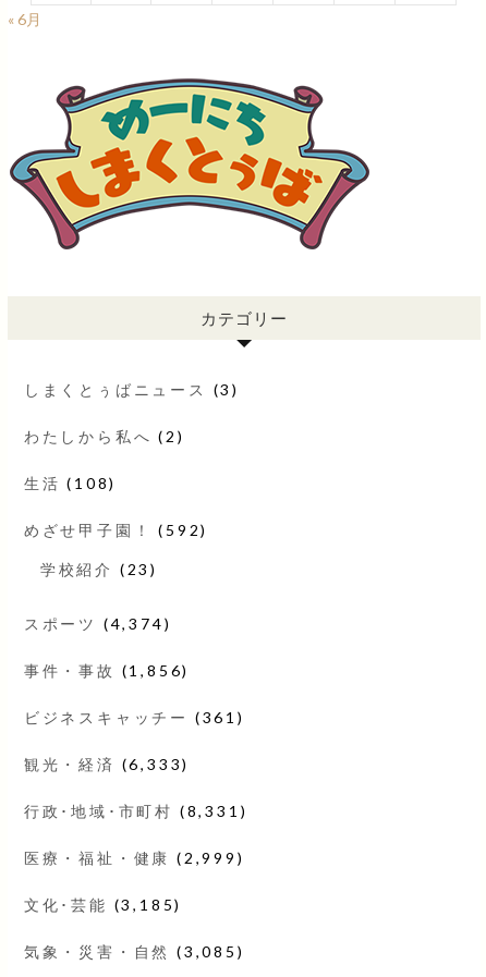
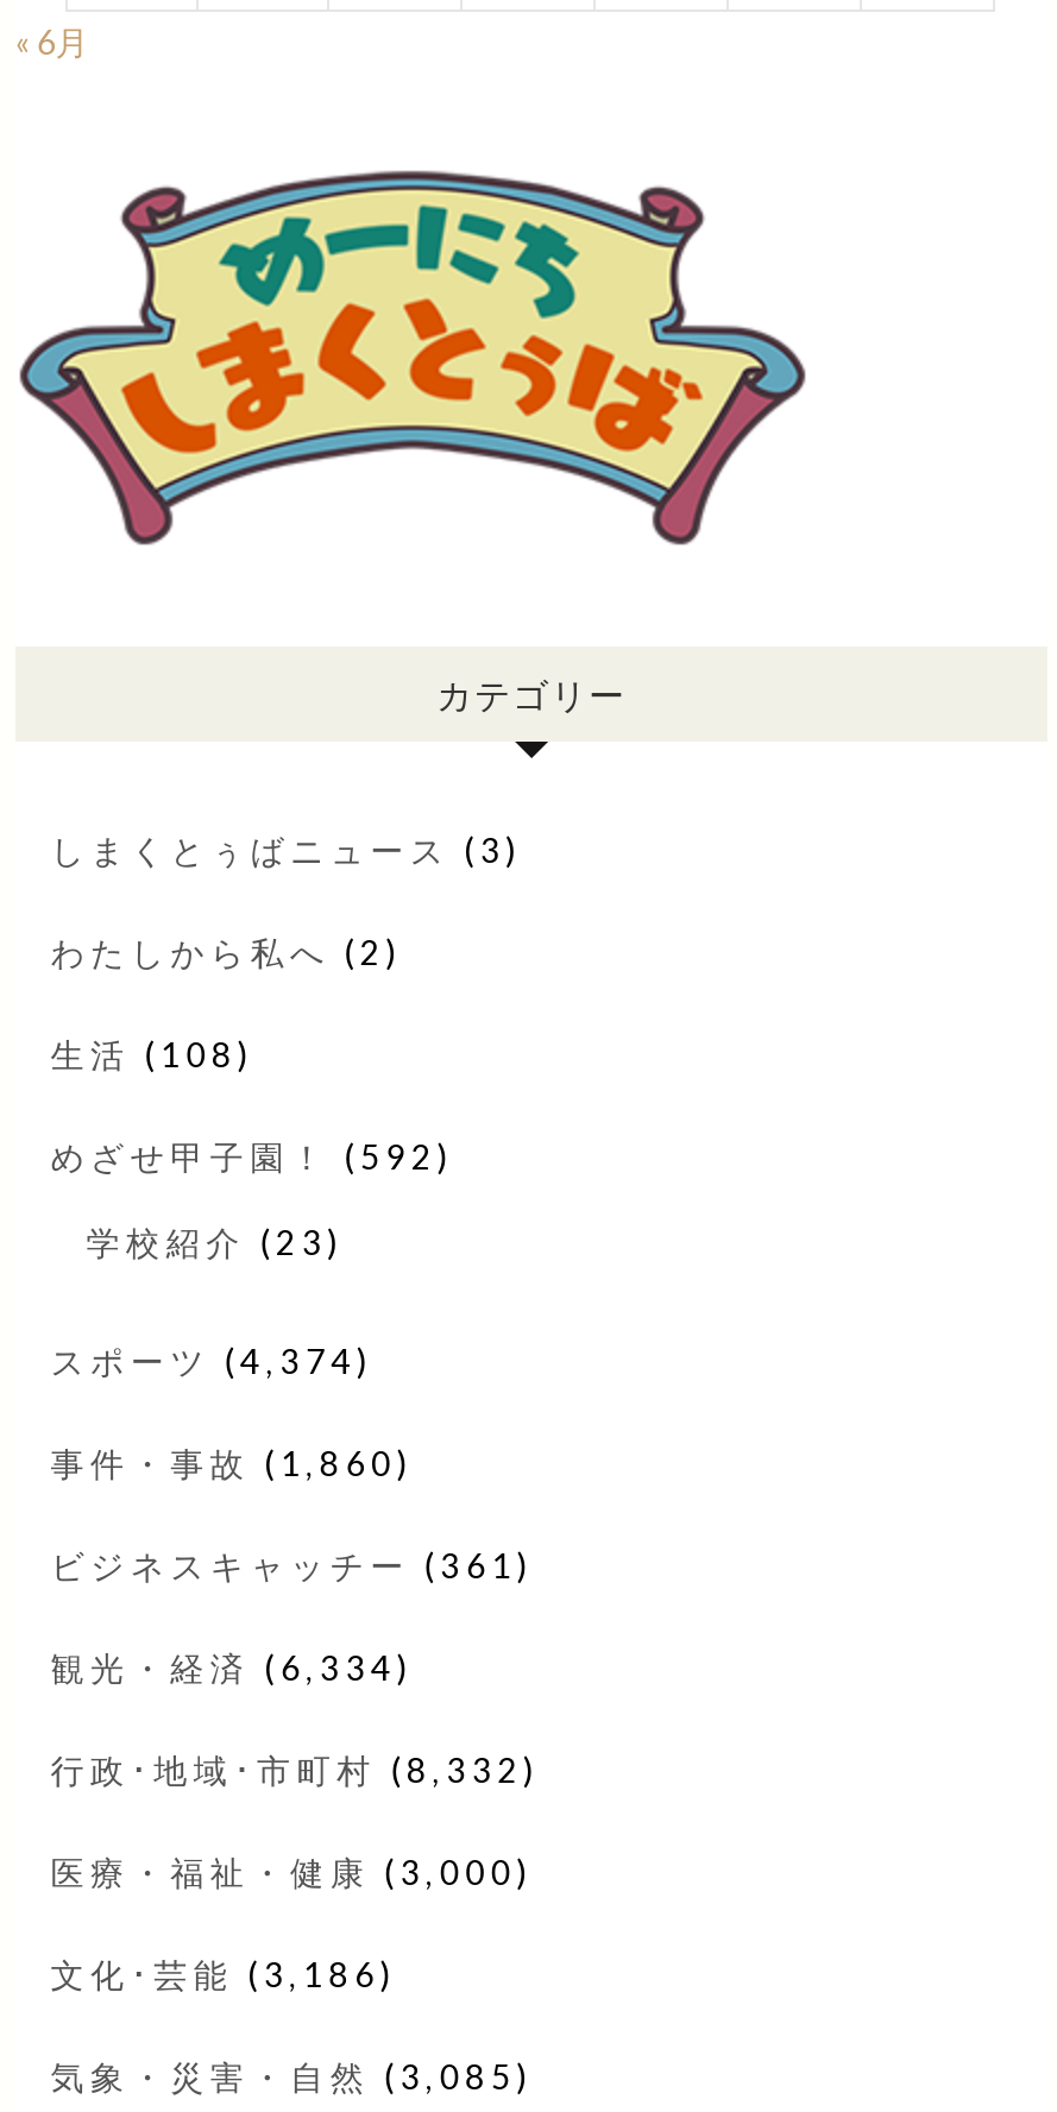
[24,661,190,680] 事件・事故(1,856) -> [50,1443,413,1483] 事件・事故(1,860)
[24,755,190,773] 観光・経済(6,333) -> [50,1647,413,1687] 観光・経済(6,334)
[24,802,248,820] 行政･地域･市町村(8,331) -> [50,1749,539,1790] 行政･地域･市町村(8,332)
[24,848,245,867] 医療・福祉・健康(2,999) -> [50,1851,533,1892] 医療・福祉・健康(3,000)
[24,895,182,914] 文化･芸能(3,185) -> [50,1954,396,1994] 文化･芸能(3,186)

